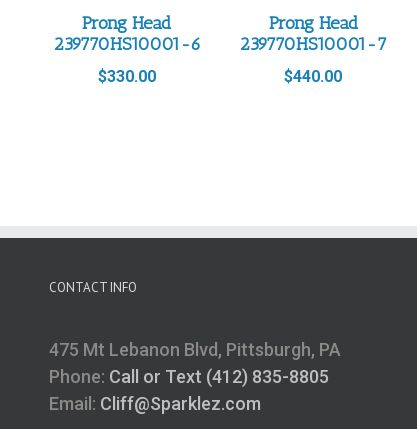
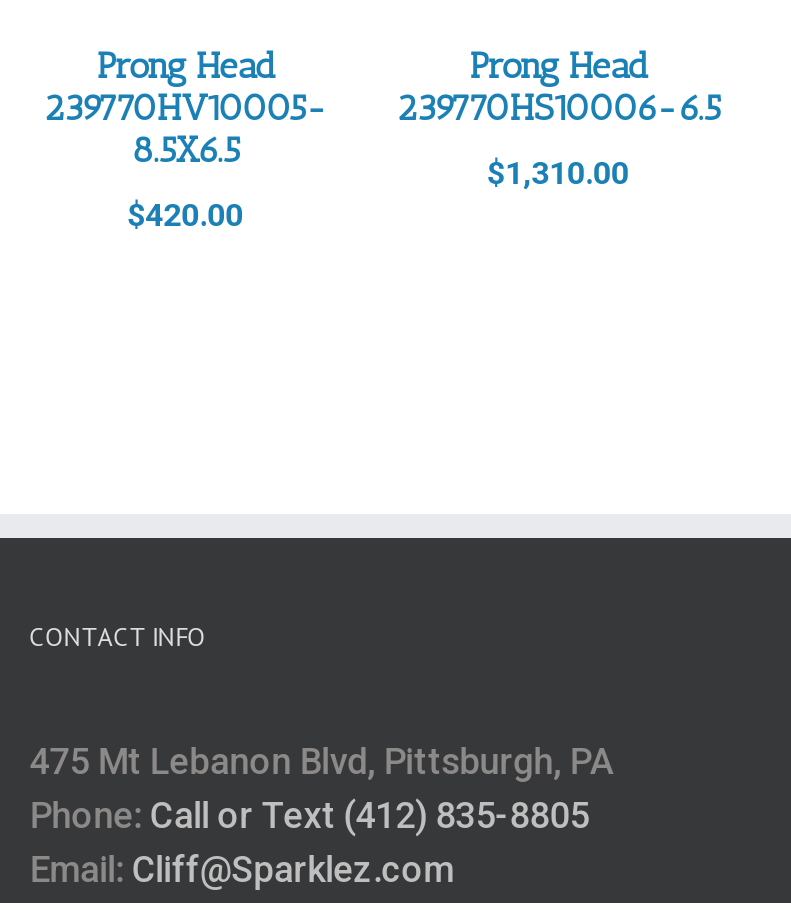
[53,33,201,55] 239770HS10001-6 -> [44,86,328,172] 239770HV10005- | 8.5X6.5
[239,33,387,55] 239770HS10001-7 -> [396,86,720,130] 239770HS10006-6.5
[98,67,156,86] $330.00 -> [128,196,244,234] $420.00
[284,67,342,86] $440.00 -> [487,154,629,192] $1,310.00

